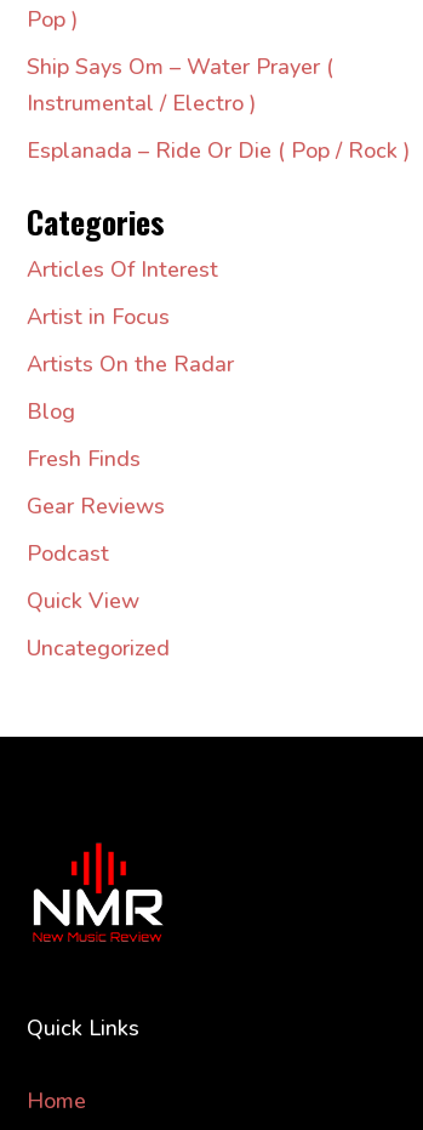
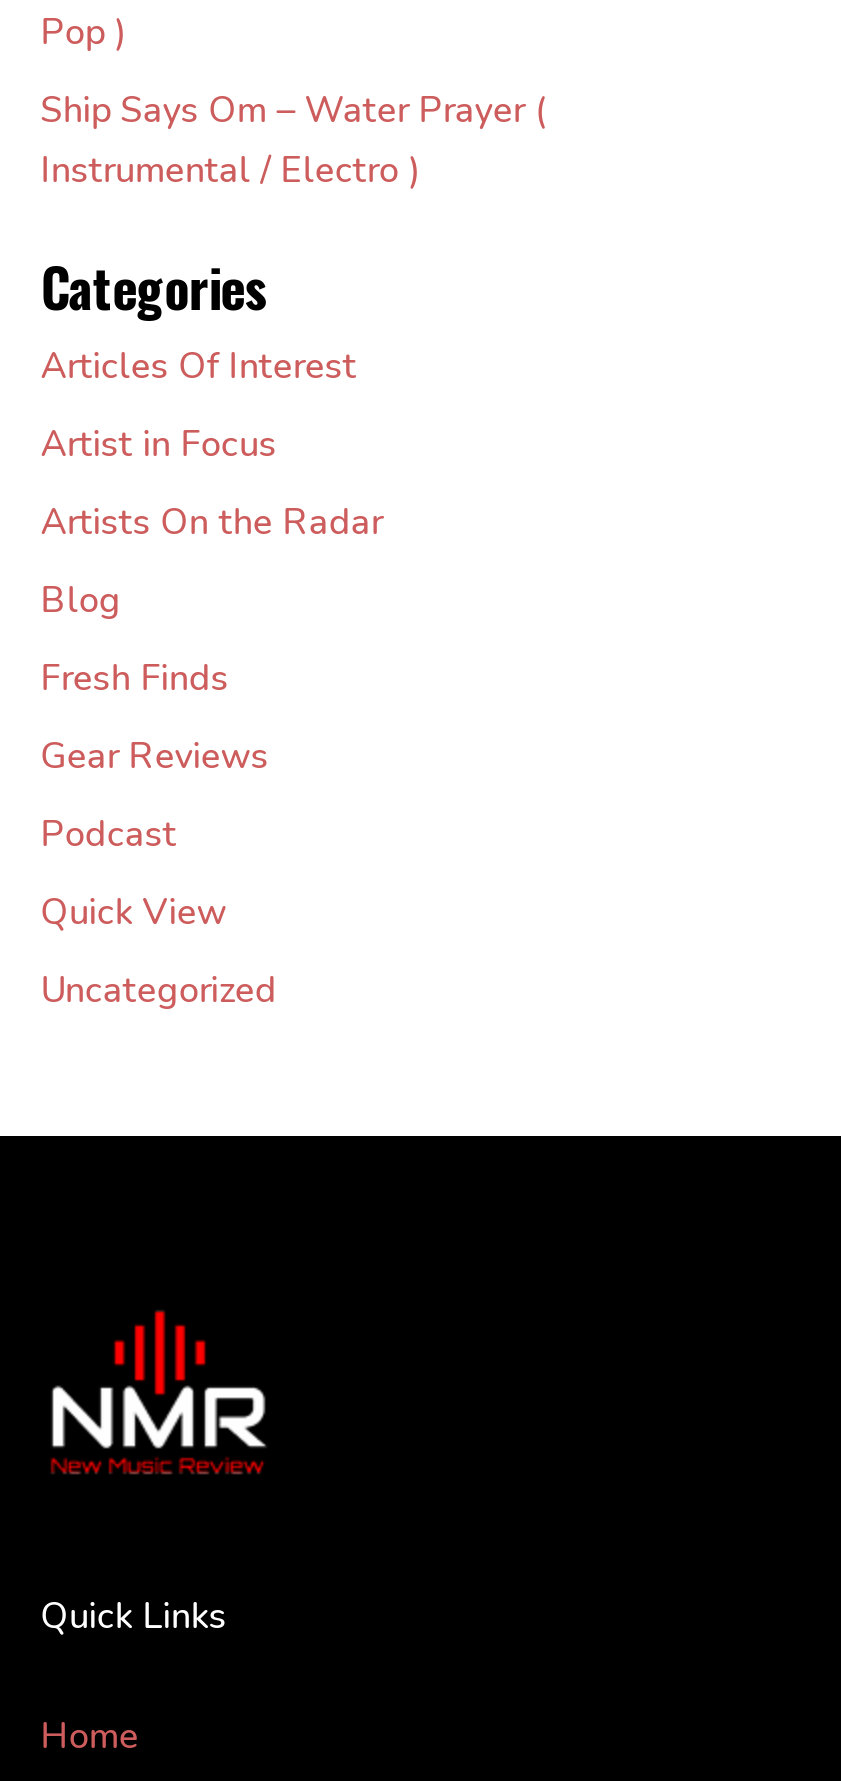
[26,136,409,165] Esplanada – Ride Or Die ( Pop / Rock ) -> none

